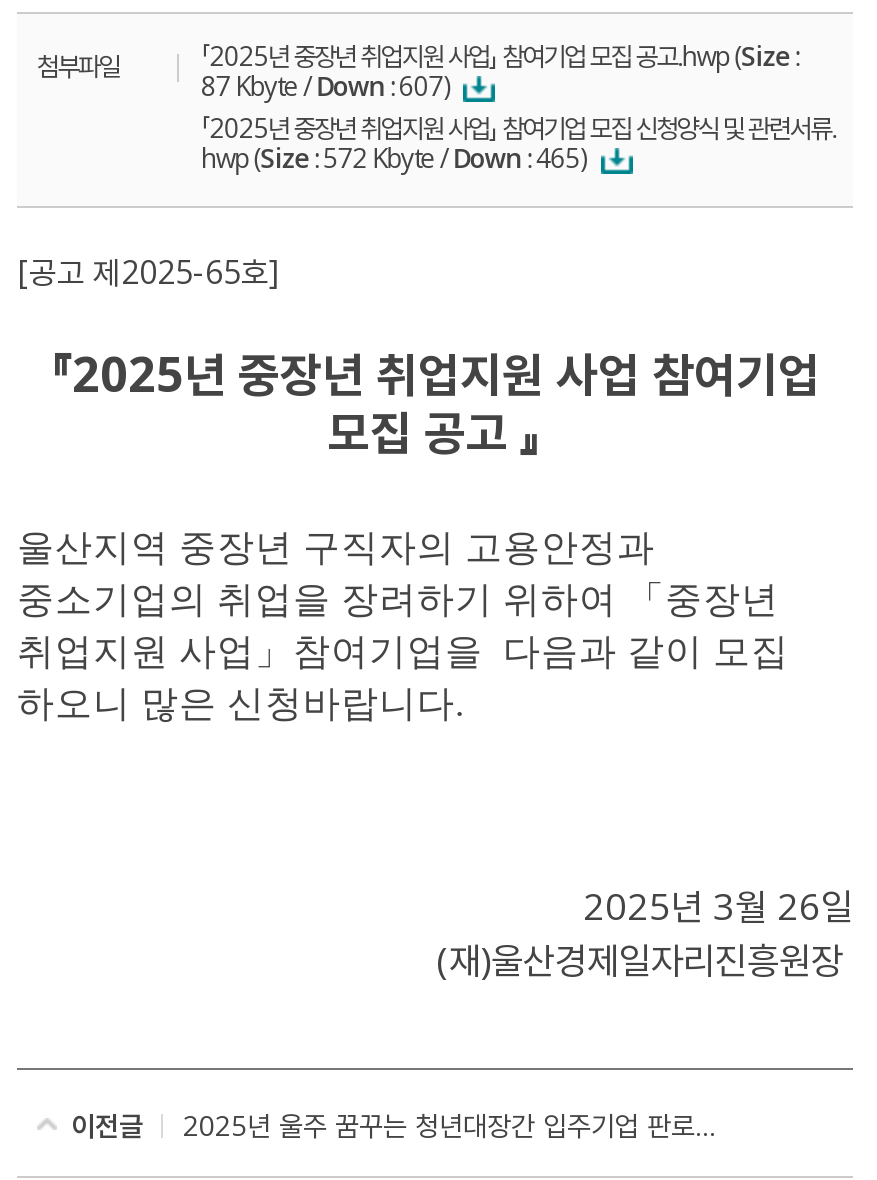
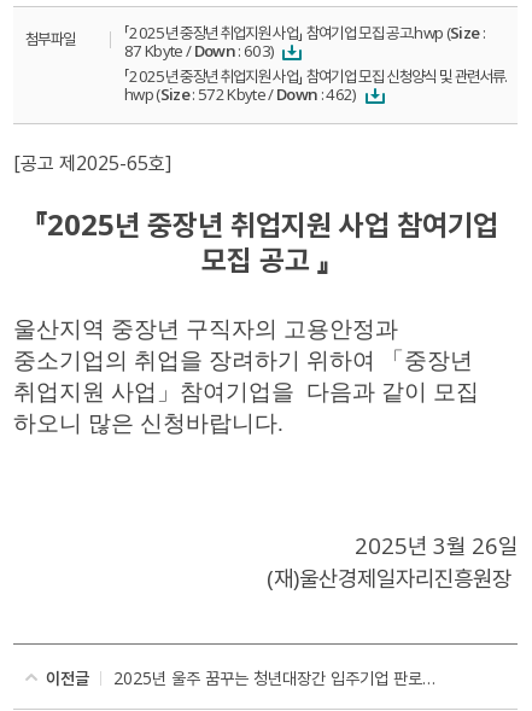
[201,68,450,104] 87 Kbyte /Down: 607) -> [124,40,274,62] 87 Kbyte /Down: 603)
[201,140,587,176] hwp (Size: 572 Kbyte /Down: 465) -> [124,83,357,105] hwp (Size: 572 Kbyte /Down: 462)

